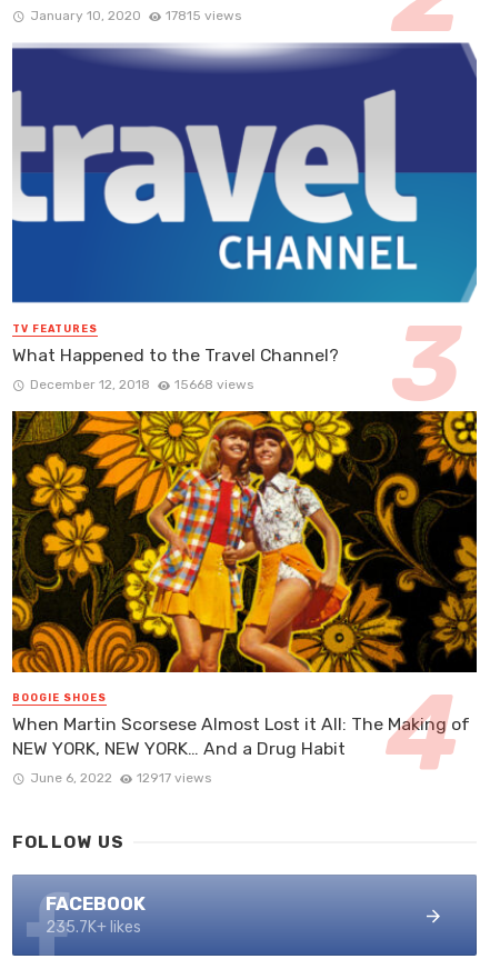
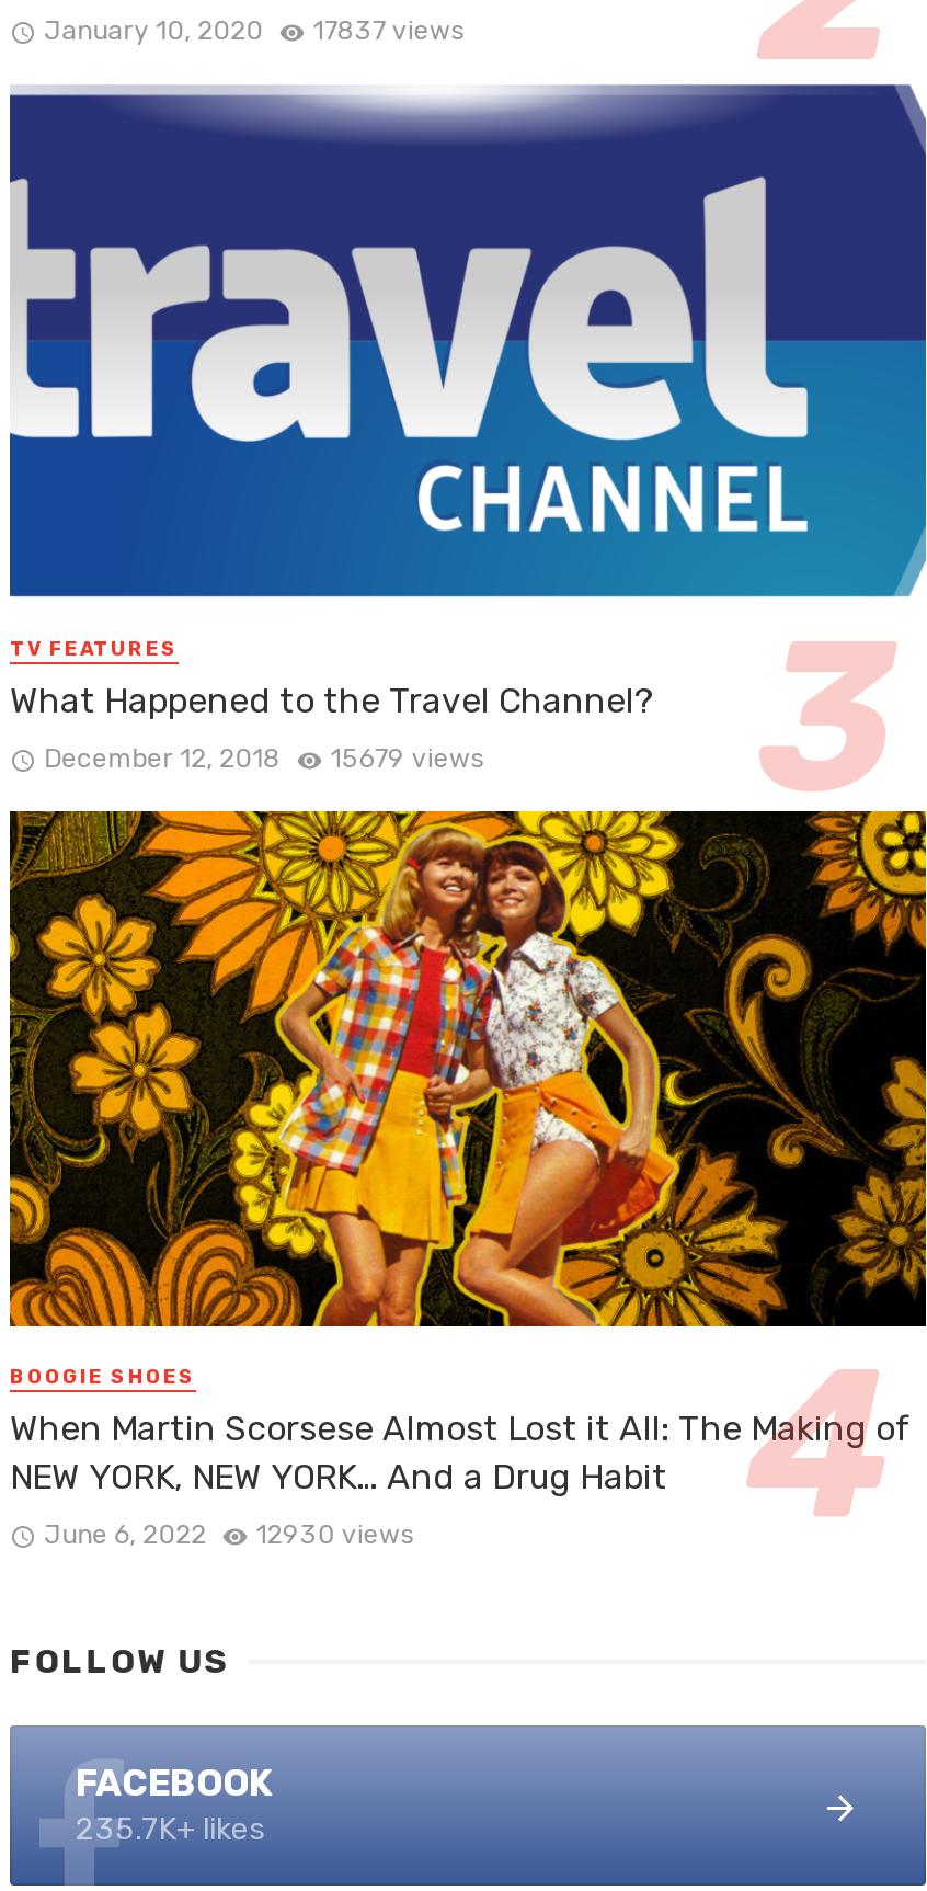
[30,7,242,23] January 10, 2020 17815 views -> [44,14,464,45] January 10, 2020 17837 views
[30,377,254,392] December 12, 2018 15668 views -> [44,743,484,774] December 12, 2018 15679 views
[30,770,212,786] June 6, 2022 12917 views -> [44,1520,414,1551] June 6, 2022 12930 views

